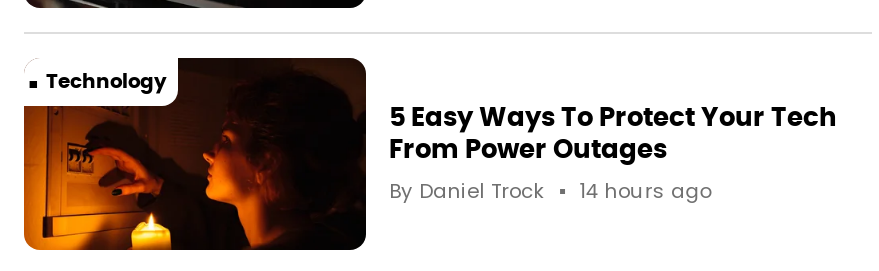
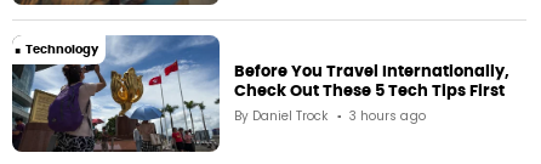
[22,56,712,252] [image] | By Daniel Trock 14 hours ago -> [11,34,426,153] [image] | By Daniel Trock 3 hours ago
[389,101,837,167] 5 Easy Ways To Protect Your Tech | From Power Outages -> [234,61,509,101] Before You Travel Internationally, | Check Out These 5 Tech Tips First

